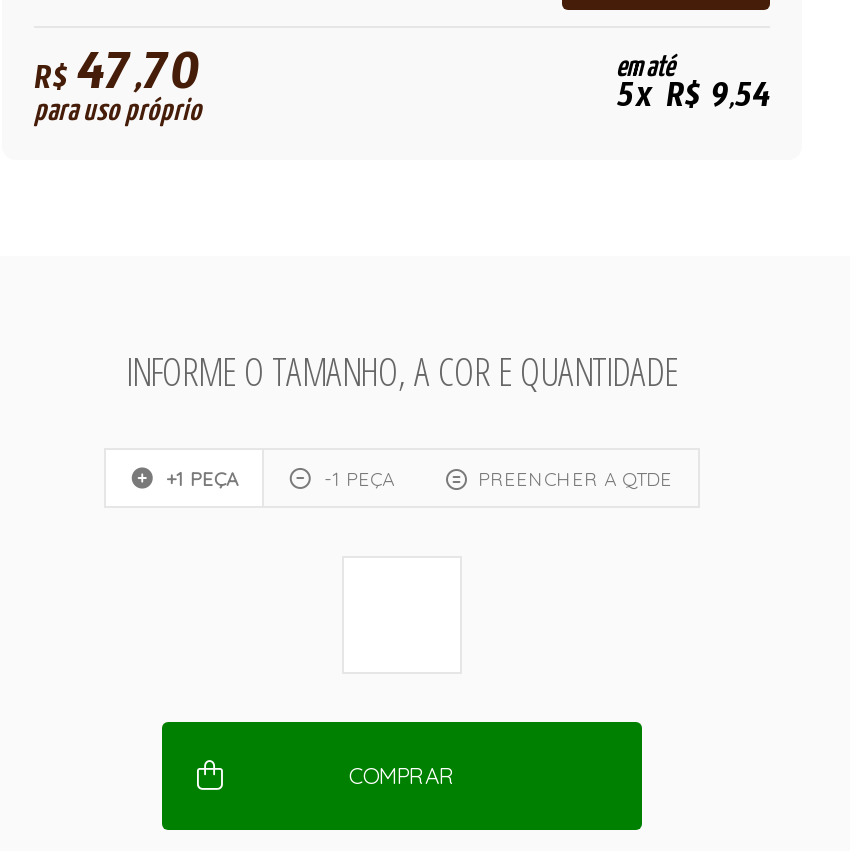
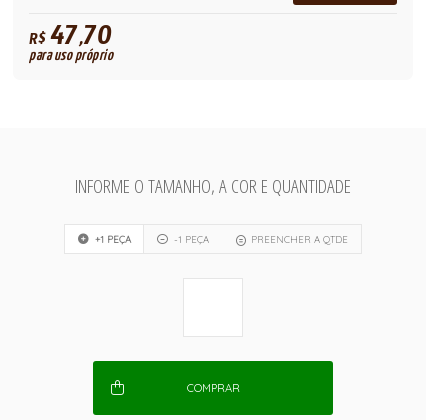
[616,54,770,134] em até | 5x R$ 9,54 -> none

